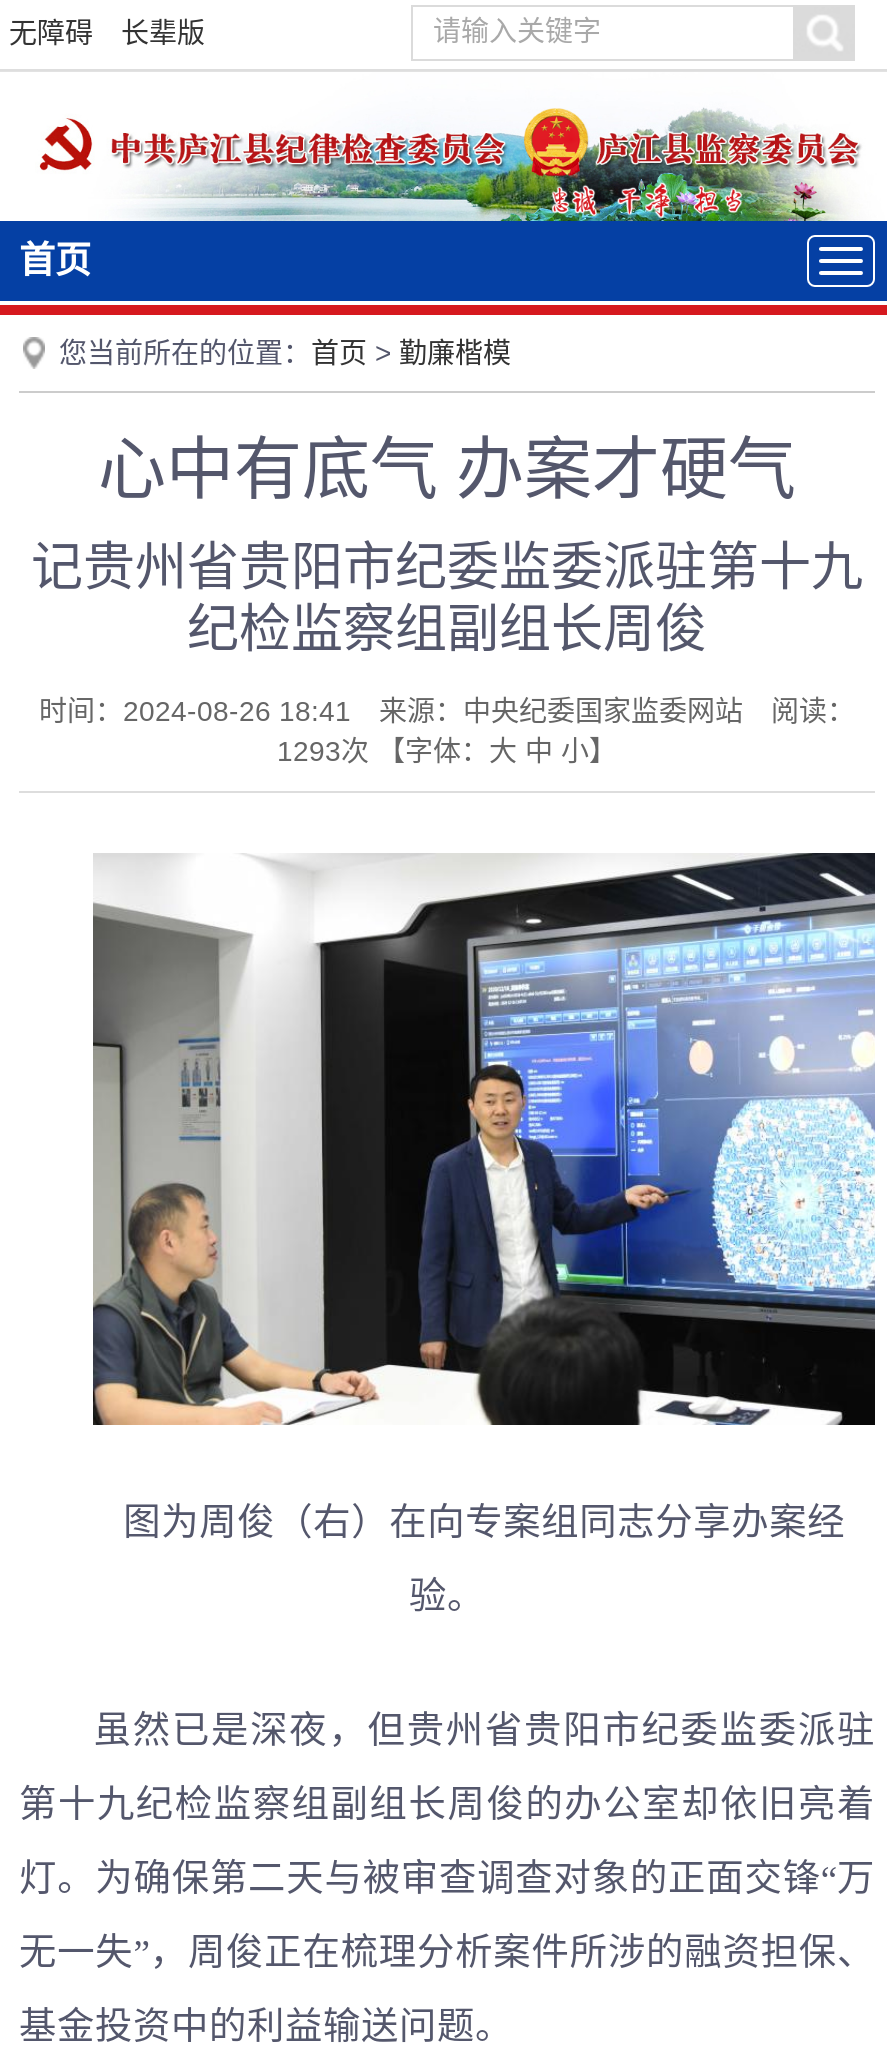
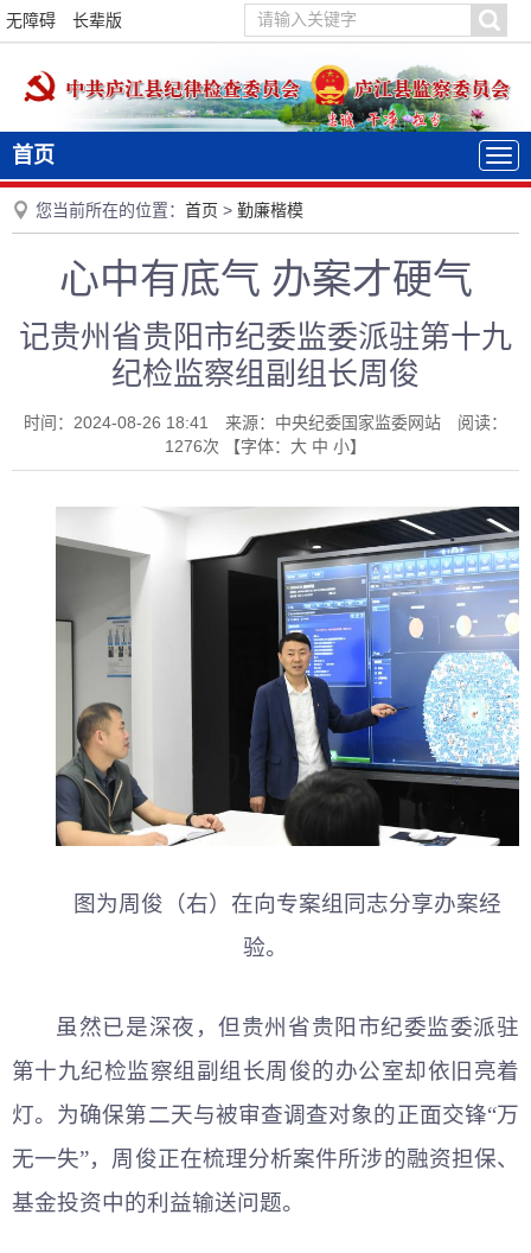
[277,735,617,767] 1293次 【字体：大 中 小】 -> [165,437,366,456] 1276次 【字体：大 中 小】

